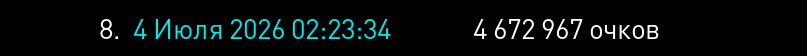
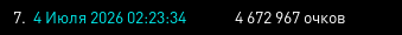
[99,9,391,45] 8. 4 Июля 2026 02:23:34 -> [13,6,186,27] 7. 4 Июля 2026 02:23:34

